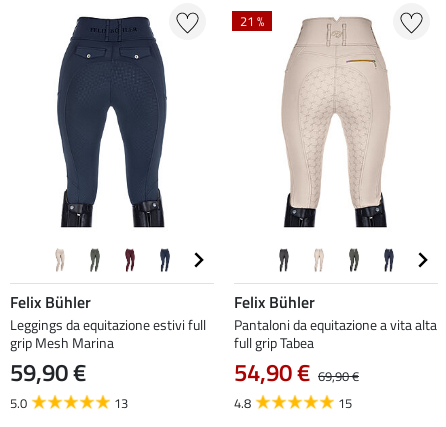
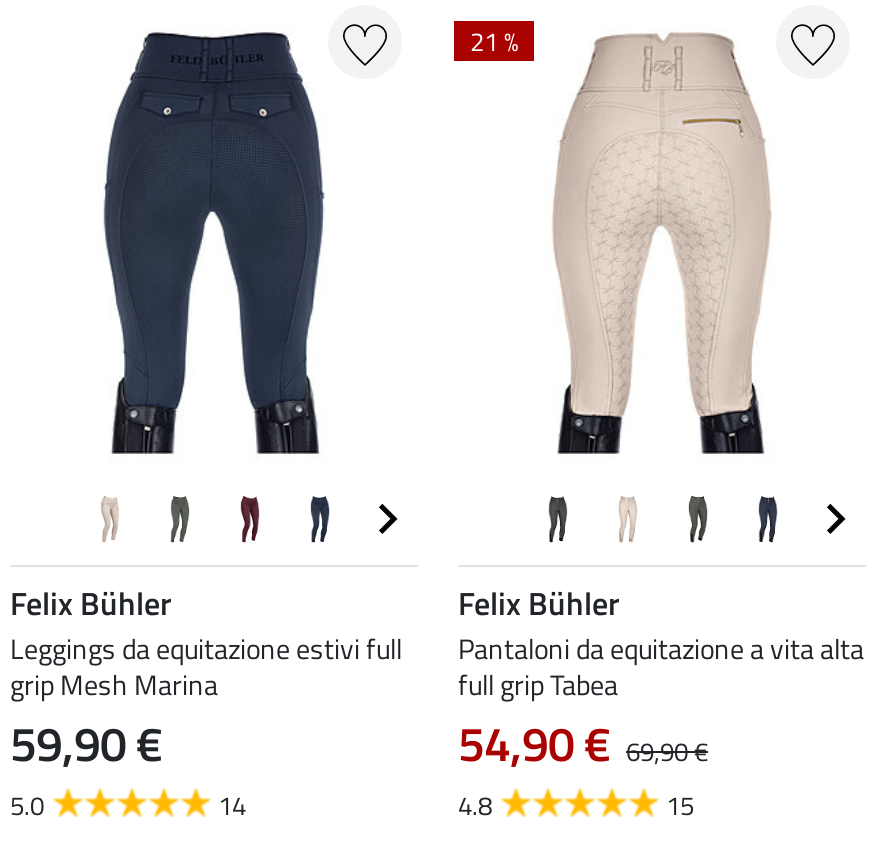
[114,392,128,412] 13 -> [218,784,246,824] 14

